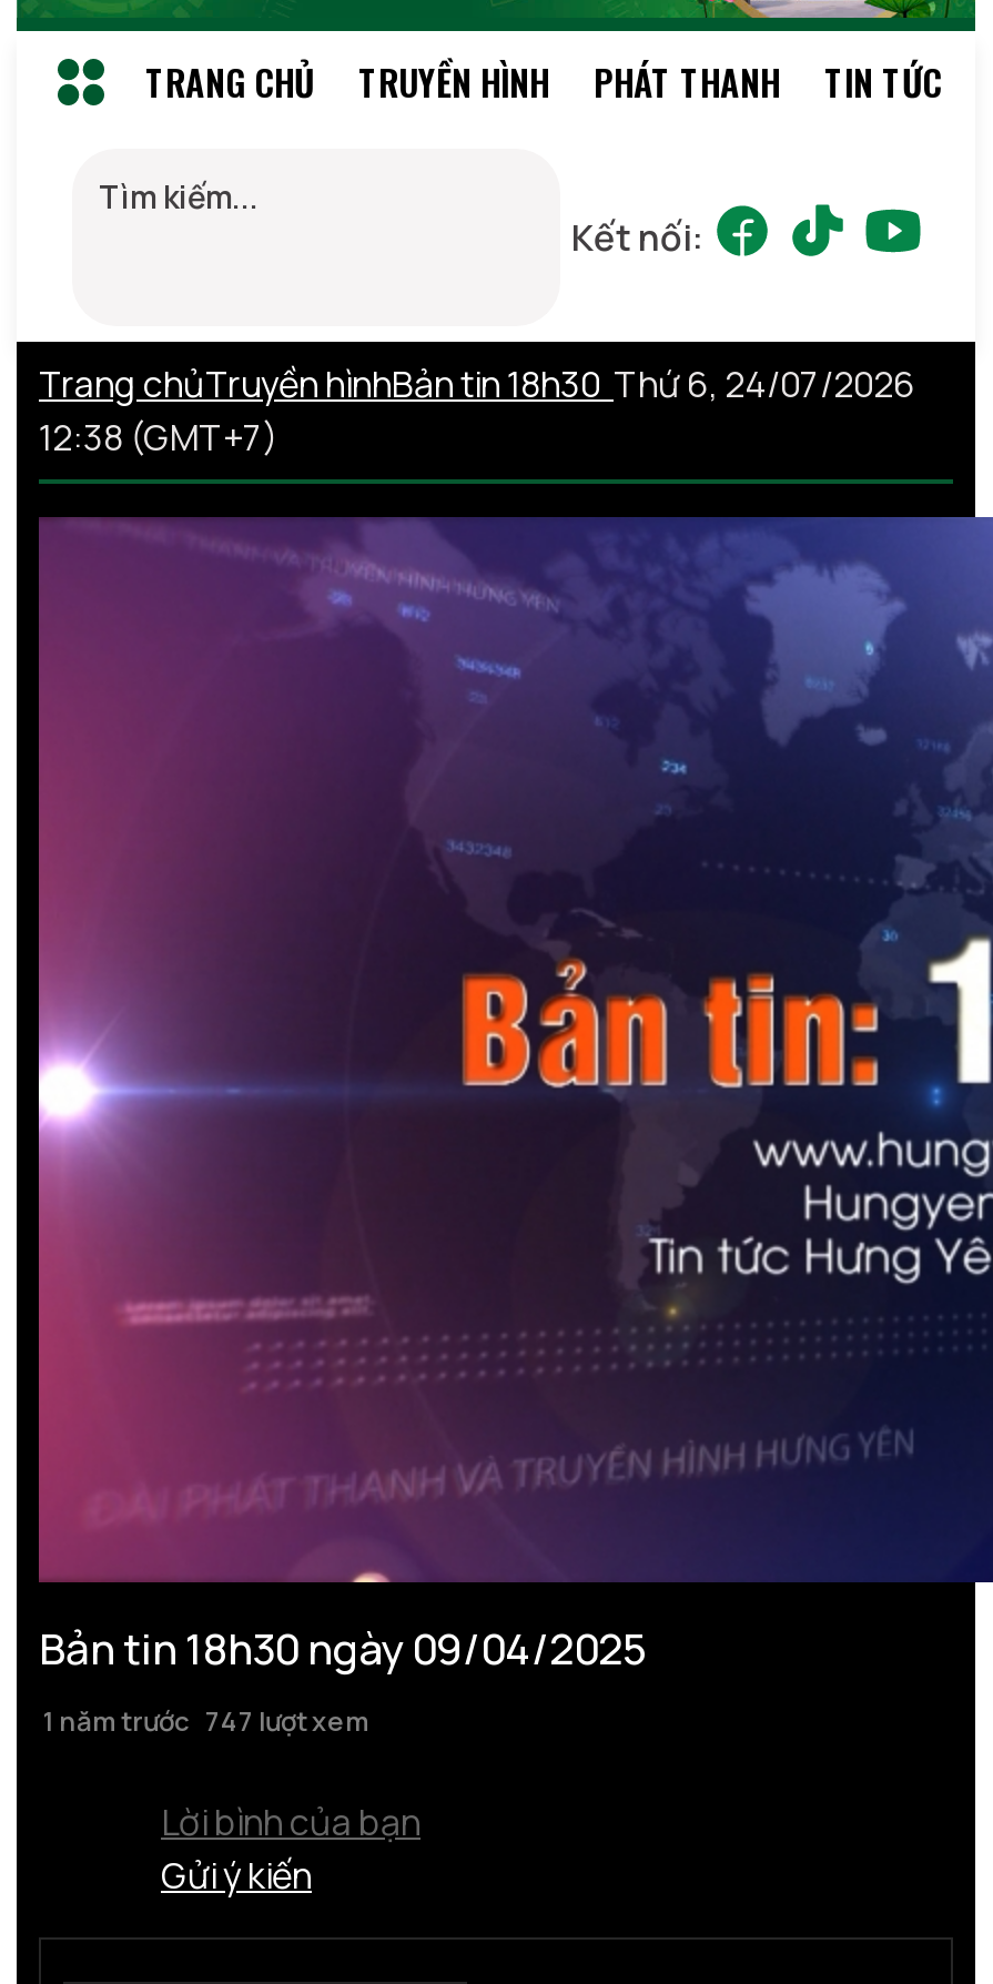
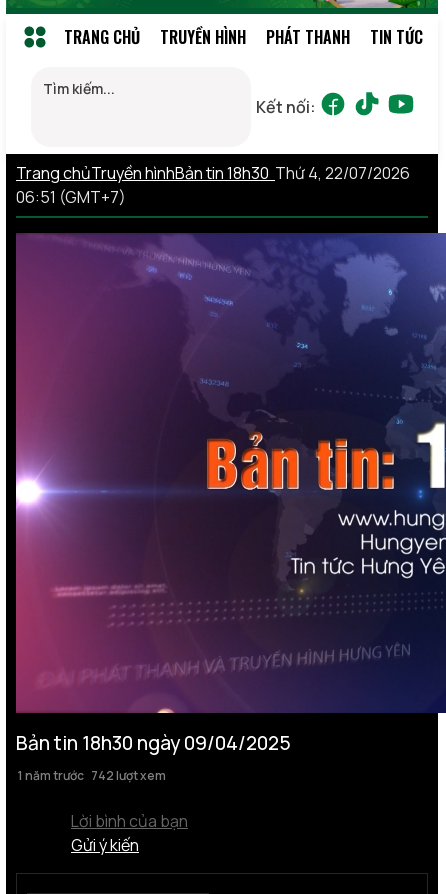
[39,359,915,408] Trang chủTruyền hìnhBản tin 18h30 Thứ 6, 24/07/2026 -> [16,162,410,184] Trang chủTruyền hìnhBản tin 18h30 Thứ 4, 22/07/2026
[39,412,278,461] 12:38 (GMT+7) -> [16,186,126,208] 06:51 (GMT+7)
[39,1702,369,1739] 1 năm trước 747 lượt xem -> [16,767,166,784] 1 năm trước 742 lượt xem

